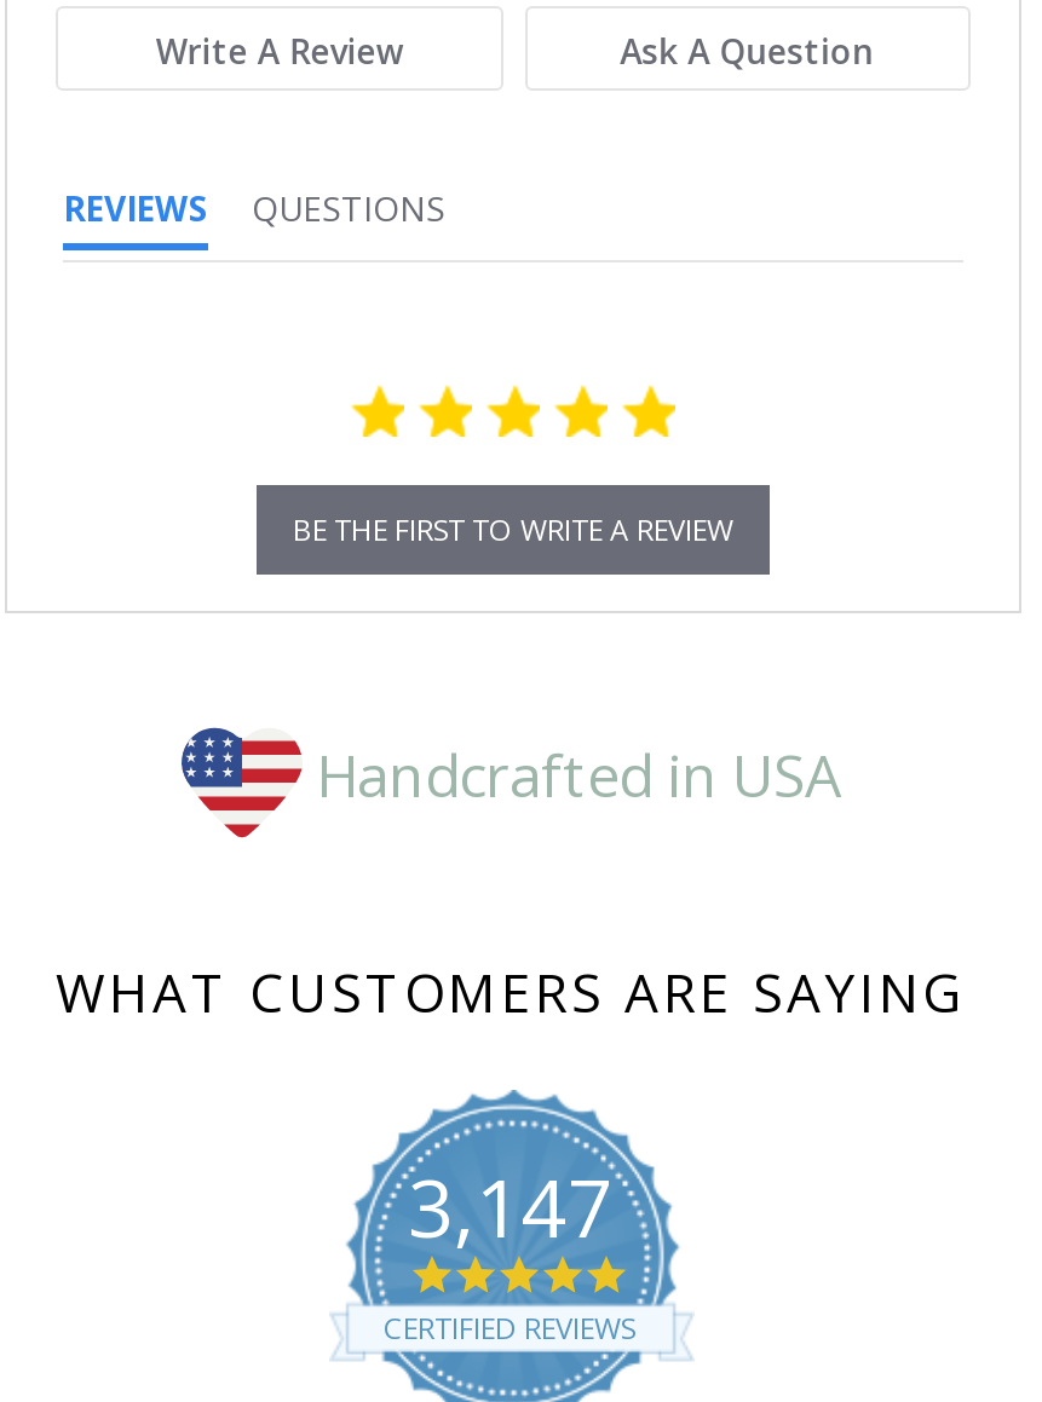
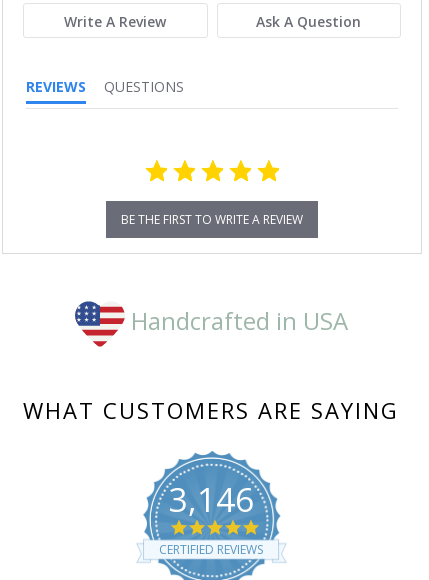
[408,1152,614,1261] 3,147 -> [168,477,253,522] 3,146

